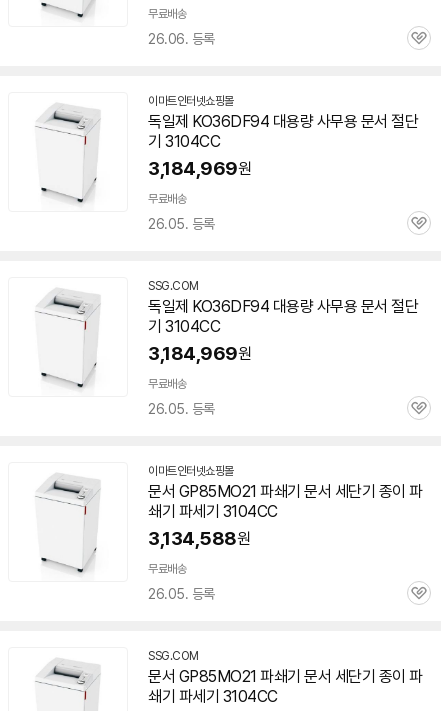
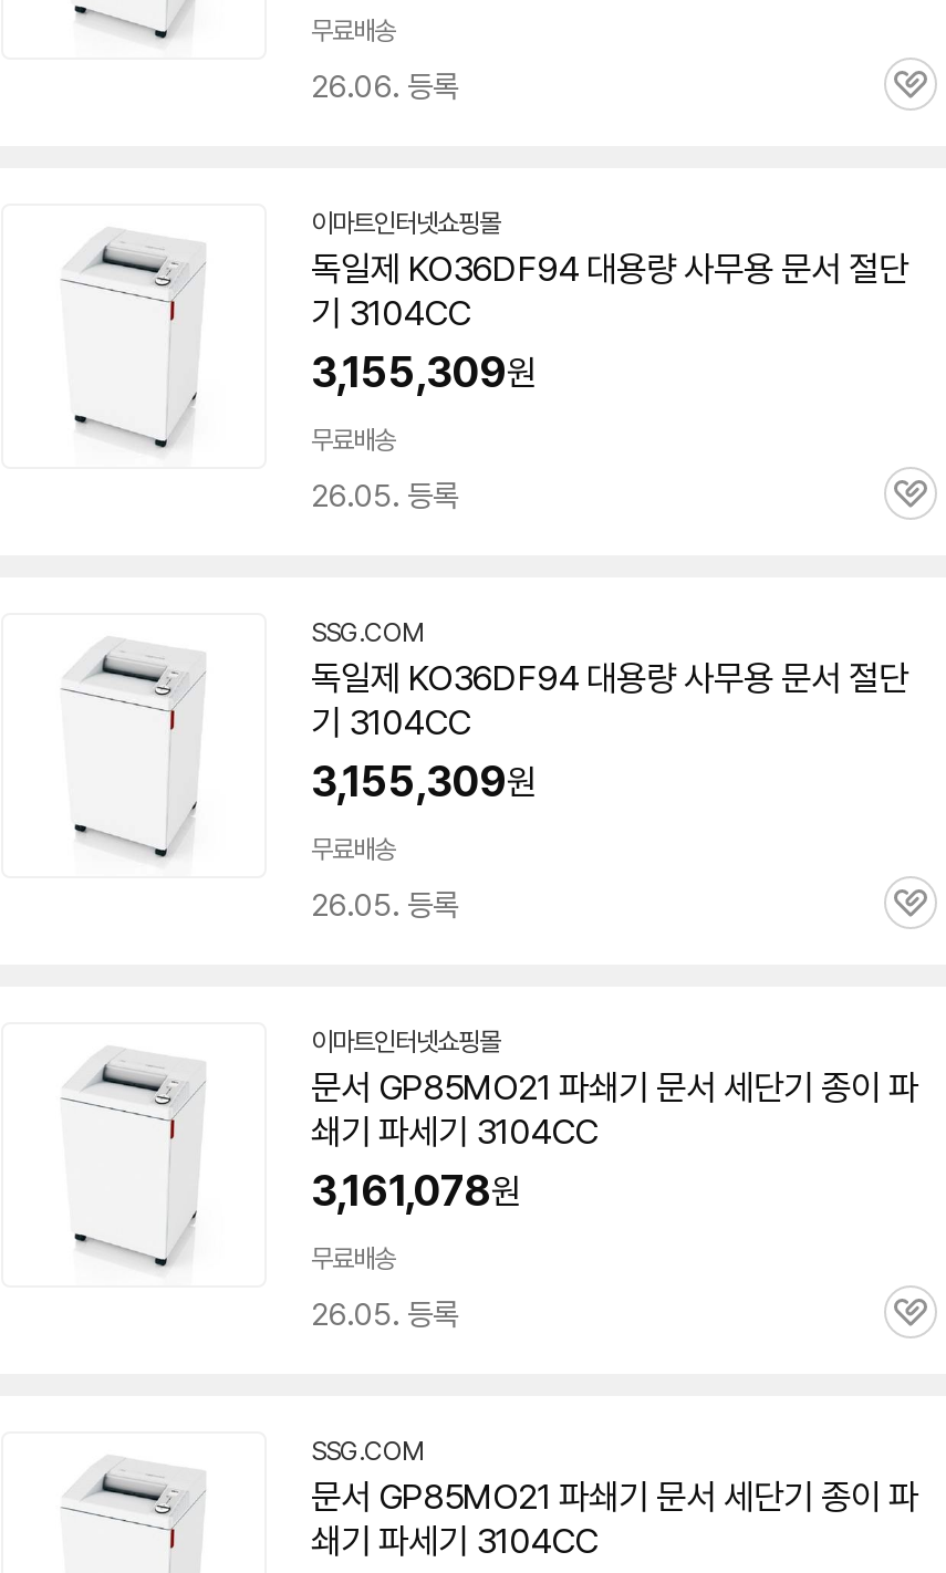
[148,157,251,180] 3,184,969원 -> [311,347,537,398] 3,155,309원
[148,342,251,365] 3,184,969원 -> [311,757,537,808] 3,155,309원
[148,527,250,550] 3,134,588원 -> [311,1166,521,1217] 3,161,078원

